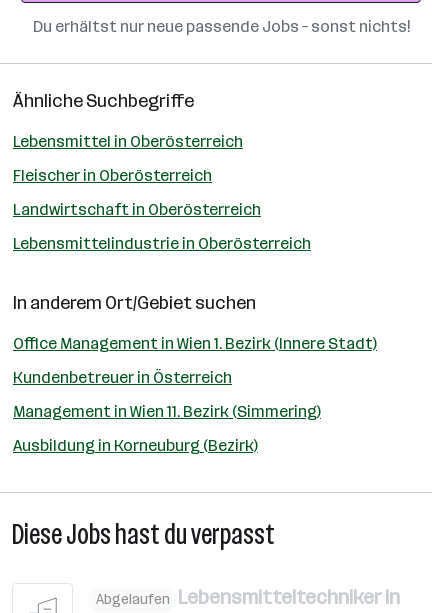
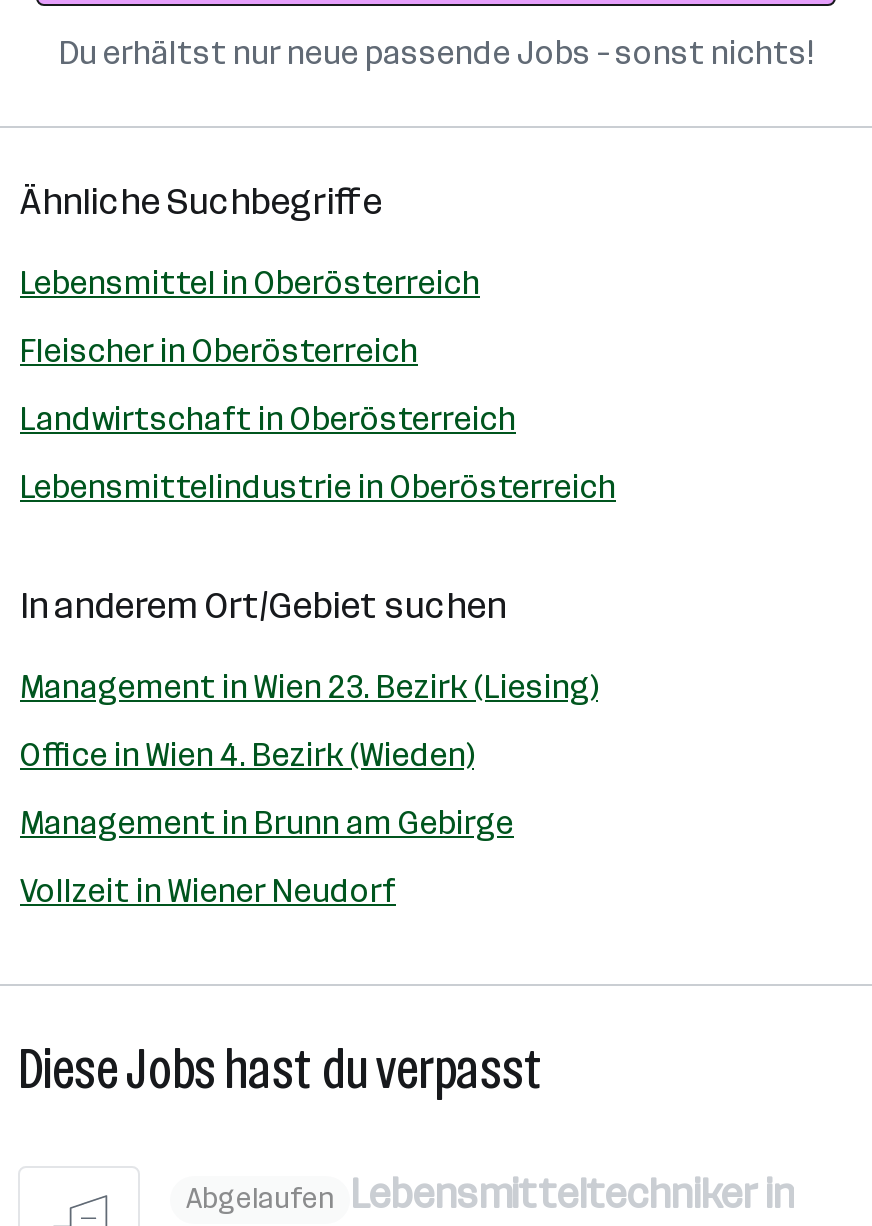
[13,334,377,353] Office Management in Wien 1. Bezirk (Innere Stadt) -> [20,668,598,706] Management in Wien 23. Bezirk (Liesing)
[13,368,232,387] Kundenbetreuer in Österreich -> [20,736,474,774] Office in Wien 4. Bezirk (Wieden)
[13,402,321,421] Management in Wien 11. Bezirk (Simmering) -> [20,804,514,842] Management in Brunn am Gebirge
[13,436,258,455] Ausbildung in Korneuburg (Bezirk) -> [20,872,396,910] Vollzeit in Wiener Neudorf

